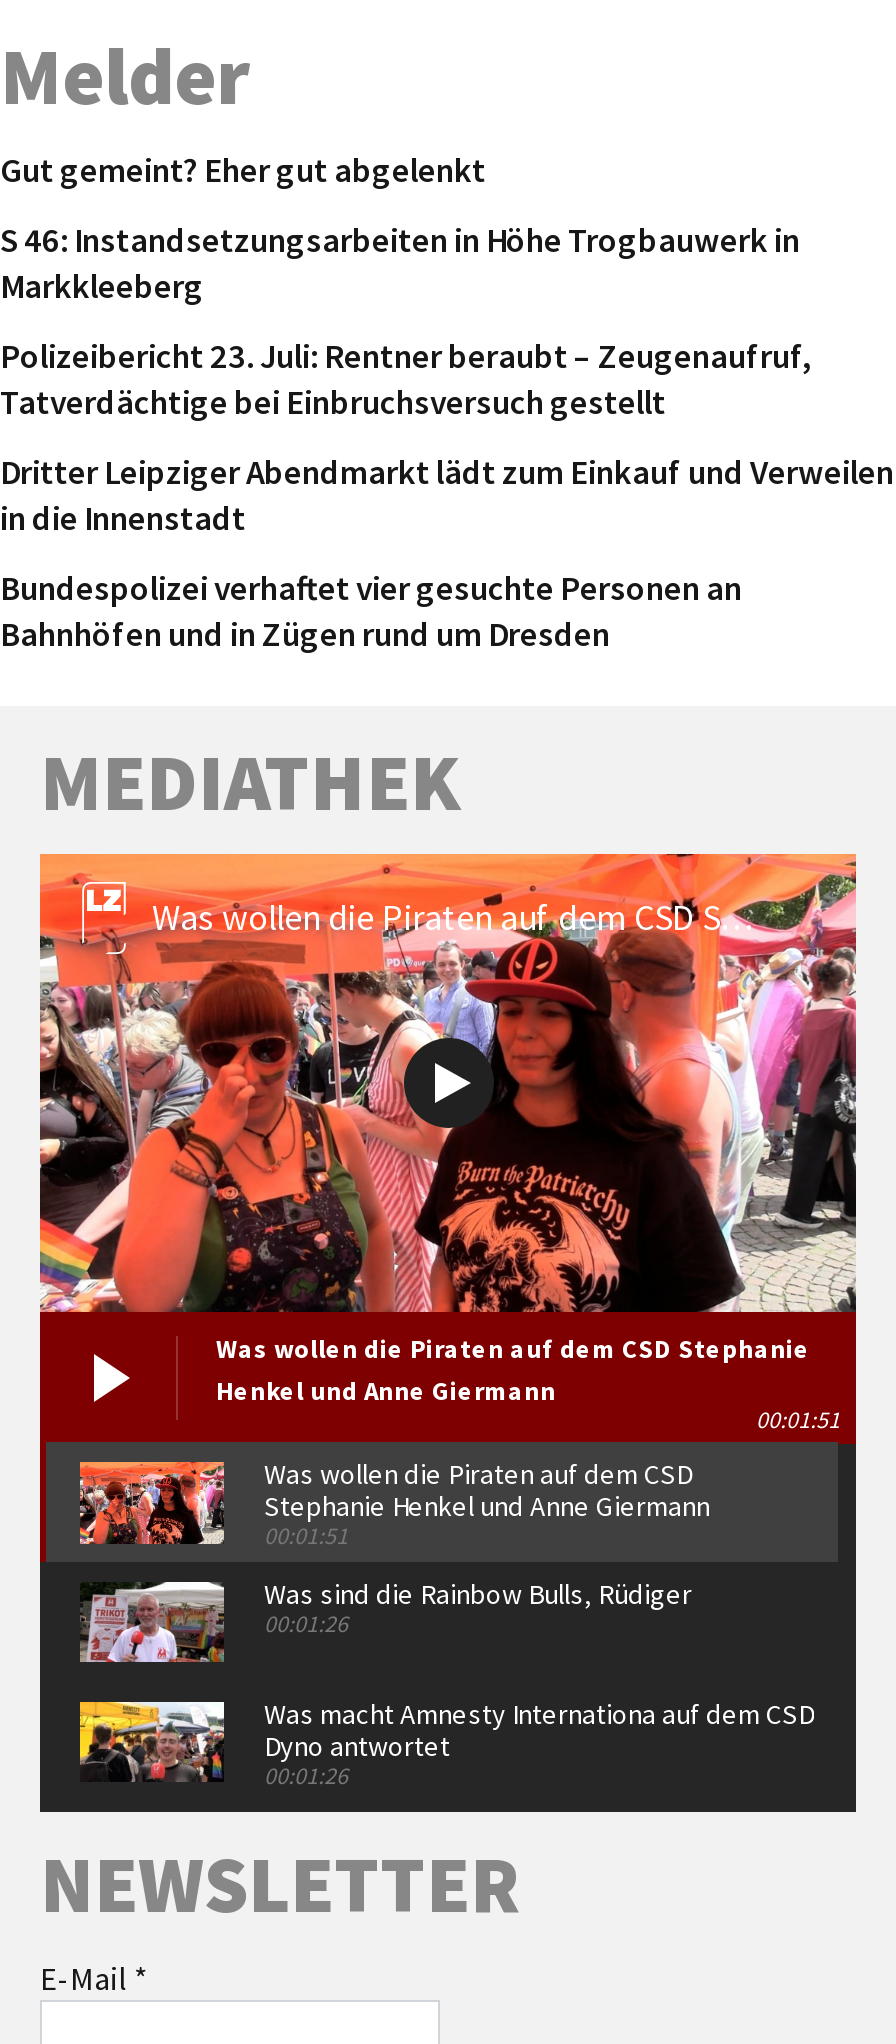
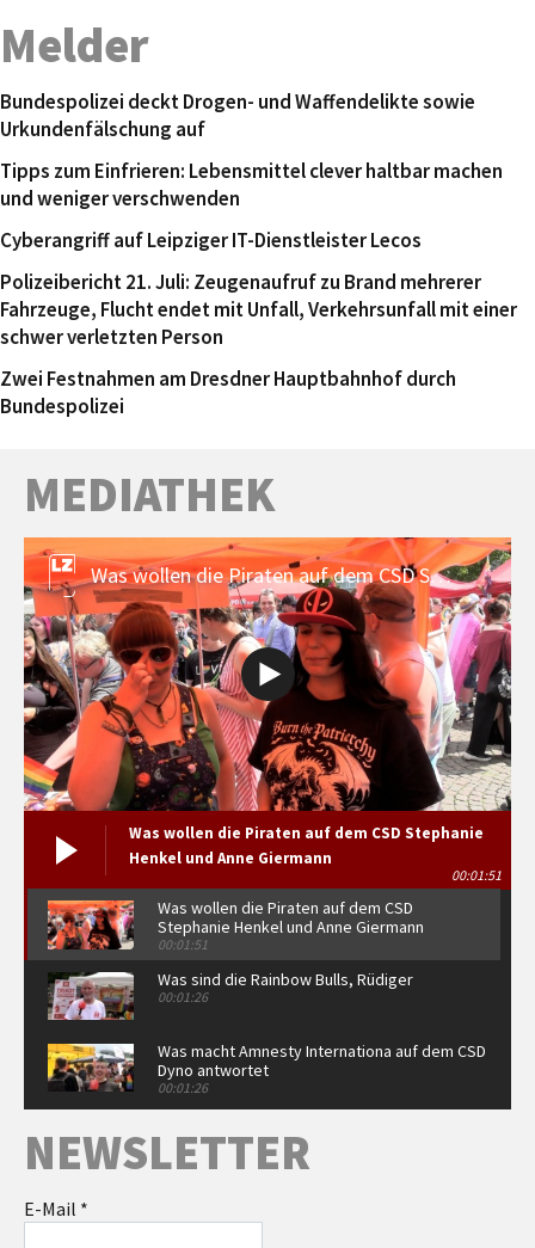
[0,148,486,192] Gut gemeint? Eher gut abgelenkt -> [0,88,475,142] Bundespolizei deckt Drogen- und Waffendelikte sowie | Urkundenfälschung auf
[0,218,800,308] S 46: Instandsetzungsarbeiten in Höhe Trogbauwerk in | Markkleeberg -> [0,158,503,211] Tipps zum Einfrieren: Lebensmittel clever haltbar machen | und weniger verschwenden
[0,334,812,424] Polizeibericht 23. Juli: Rentner beraubt – Zeugenaufruf, | Tatverdächtige bei Einbruchsversuch gestellt -> [0,227,422,253] Cyberangriff auf Leipziger IT-Dienstleister Lecos
[0,450,894,540] Dritter Leipziger Abendmarkt lädt zum Einkauf und Verweilen | in die Innenstadt -> [0,269,517,350] Polizeibericht 21. Juli: Zeugenaufruf zu Brand mehrerer | Fahrzeuge, Flucht endet mit Unfall, Verkehrsunfall mit einer | schwer verletzten Person
[0,566,742,656] Bundespolizei verhaftet vier gesuchte Personen an | Bahnhöfen und in Zügen rund um Dresden -> [0,365,456,419] Zwei Festnahmen am Dresdner Hauptbahnhof durch | Bundespolizei

